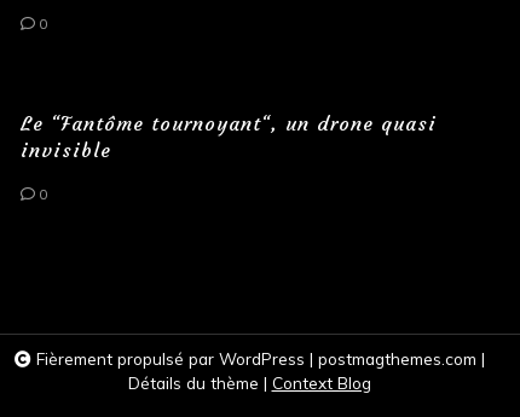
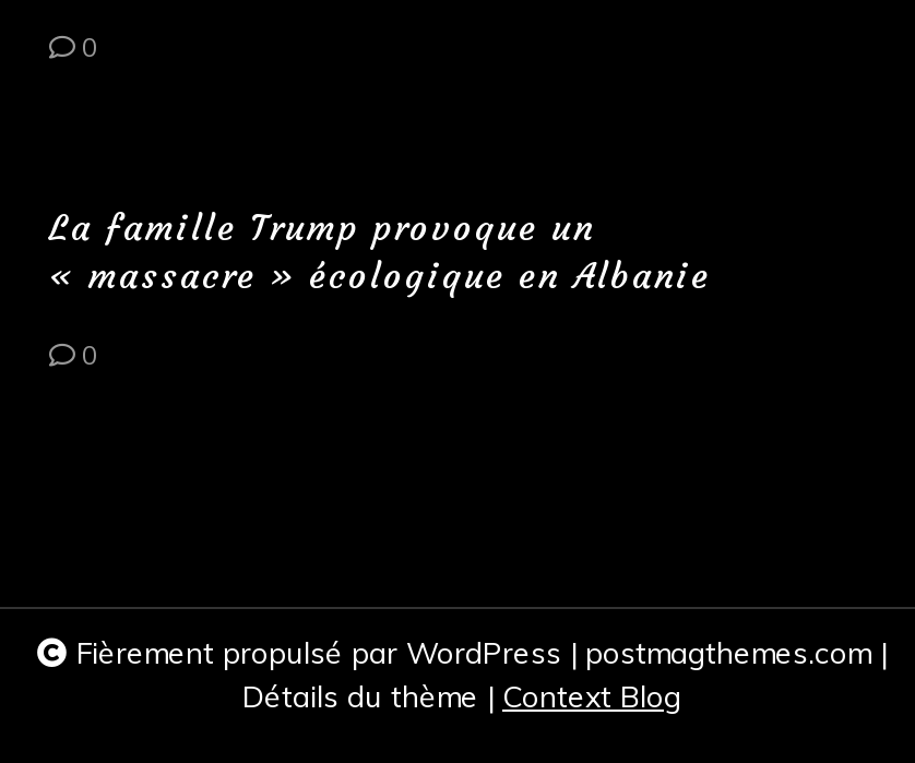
[21,111,437,162] Le “Fantôme tournoyant“, un drone quasi | invisible -> [49,205,711,296] La famille Trump provoque un | « massacre » écologique en Albanie

